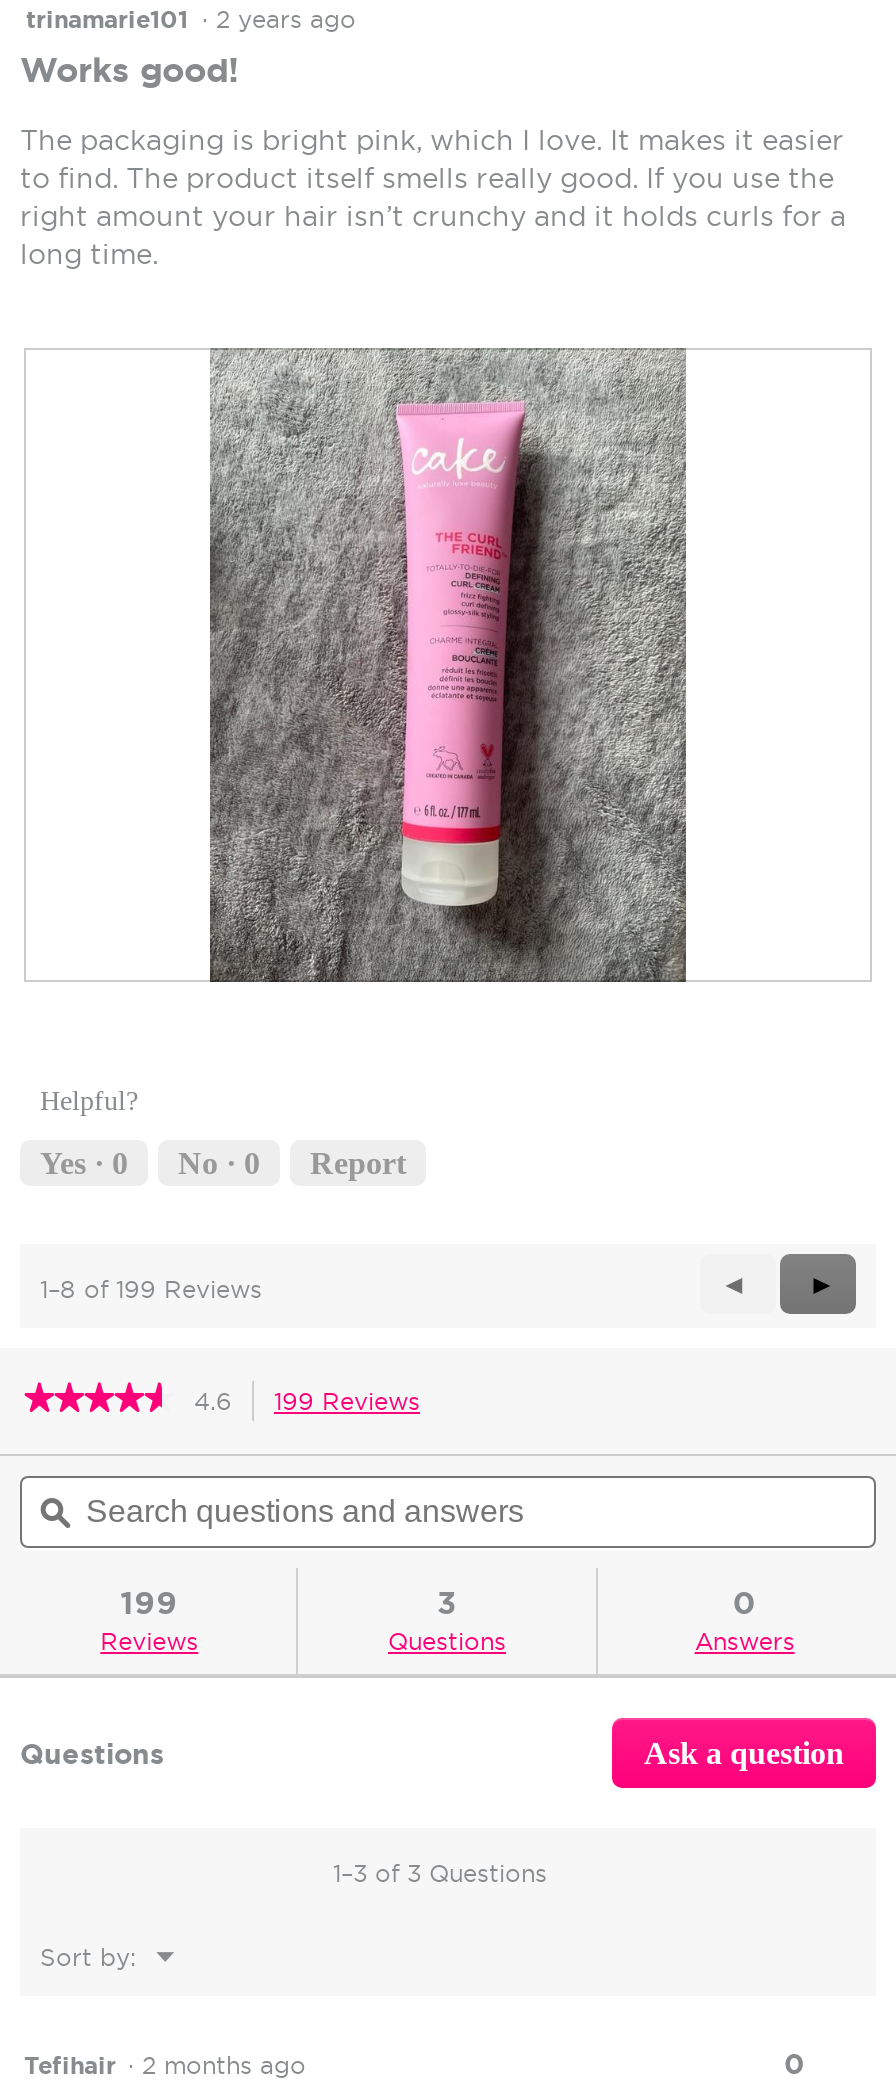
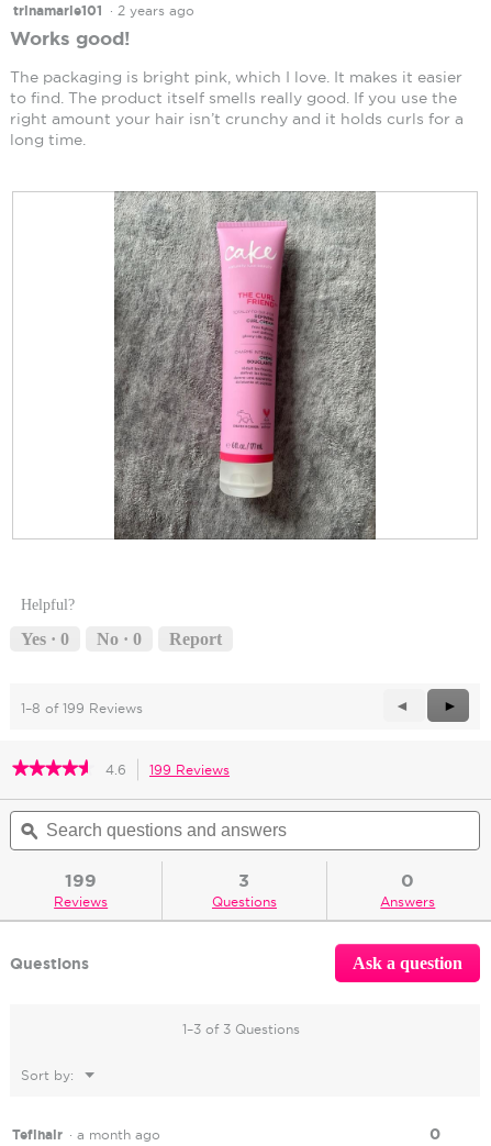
[24,2053,322,2079] Tefihair · 2 months ago -> [12,1128,169,1142] Tefihair · a month ago

